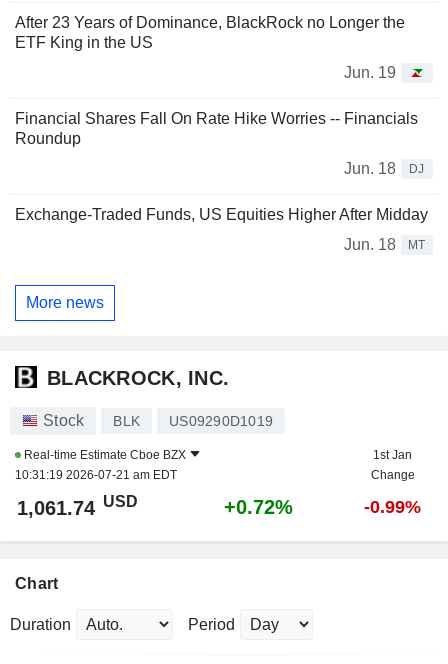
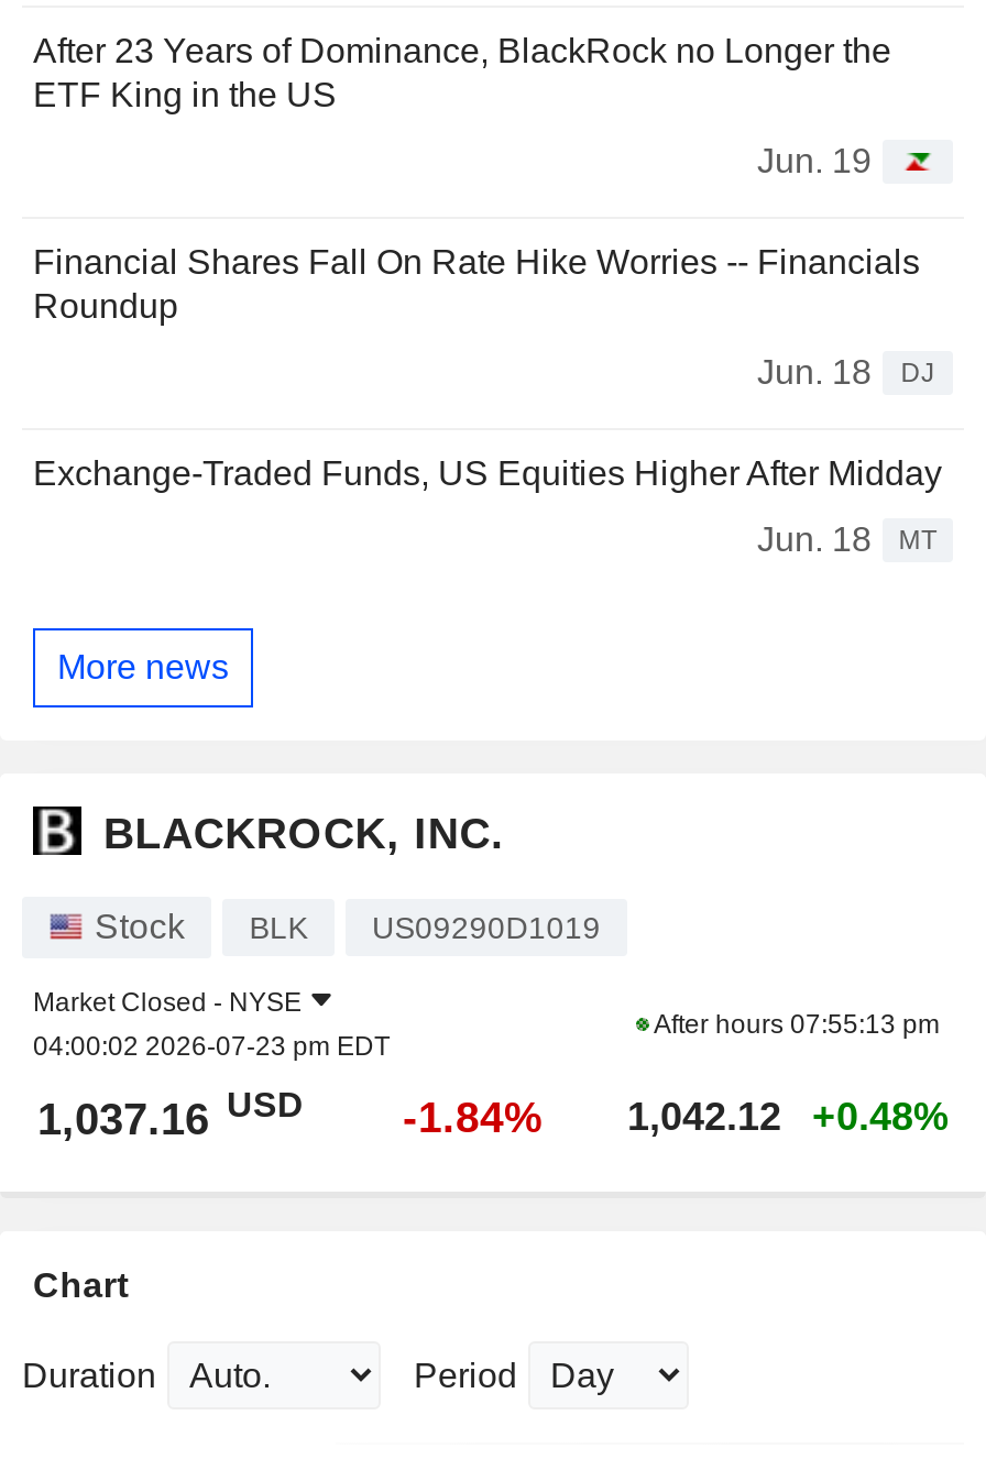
[15,448,186,482] Real-time Estimate Cboe BZX | 10:31:19 2026-07-21 am EDT -> [33,986,390,1061] Market Closed - NYSE | 04:00:02 2026-07-23 pm EDT
[370,448,414,482] 1st Jan | Change -> [649,1008,940,1039] After hours 07:55:13 pm
[17,493,421,519] 1,061.74 USD | +0.72% | -0.99% -> [37,1086,949,1142] 1,037.16 USD | -1.84% | 1,042.12 | +0.48%

